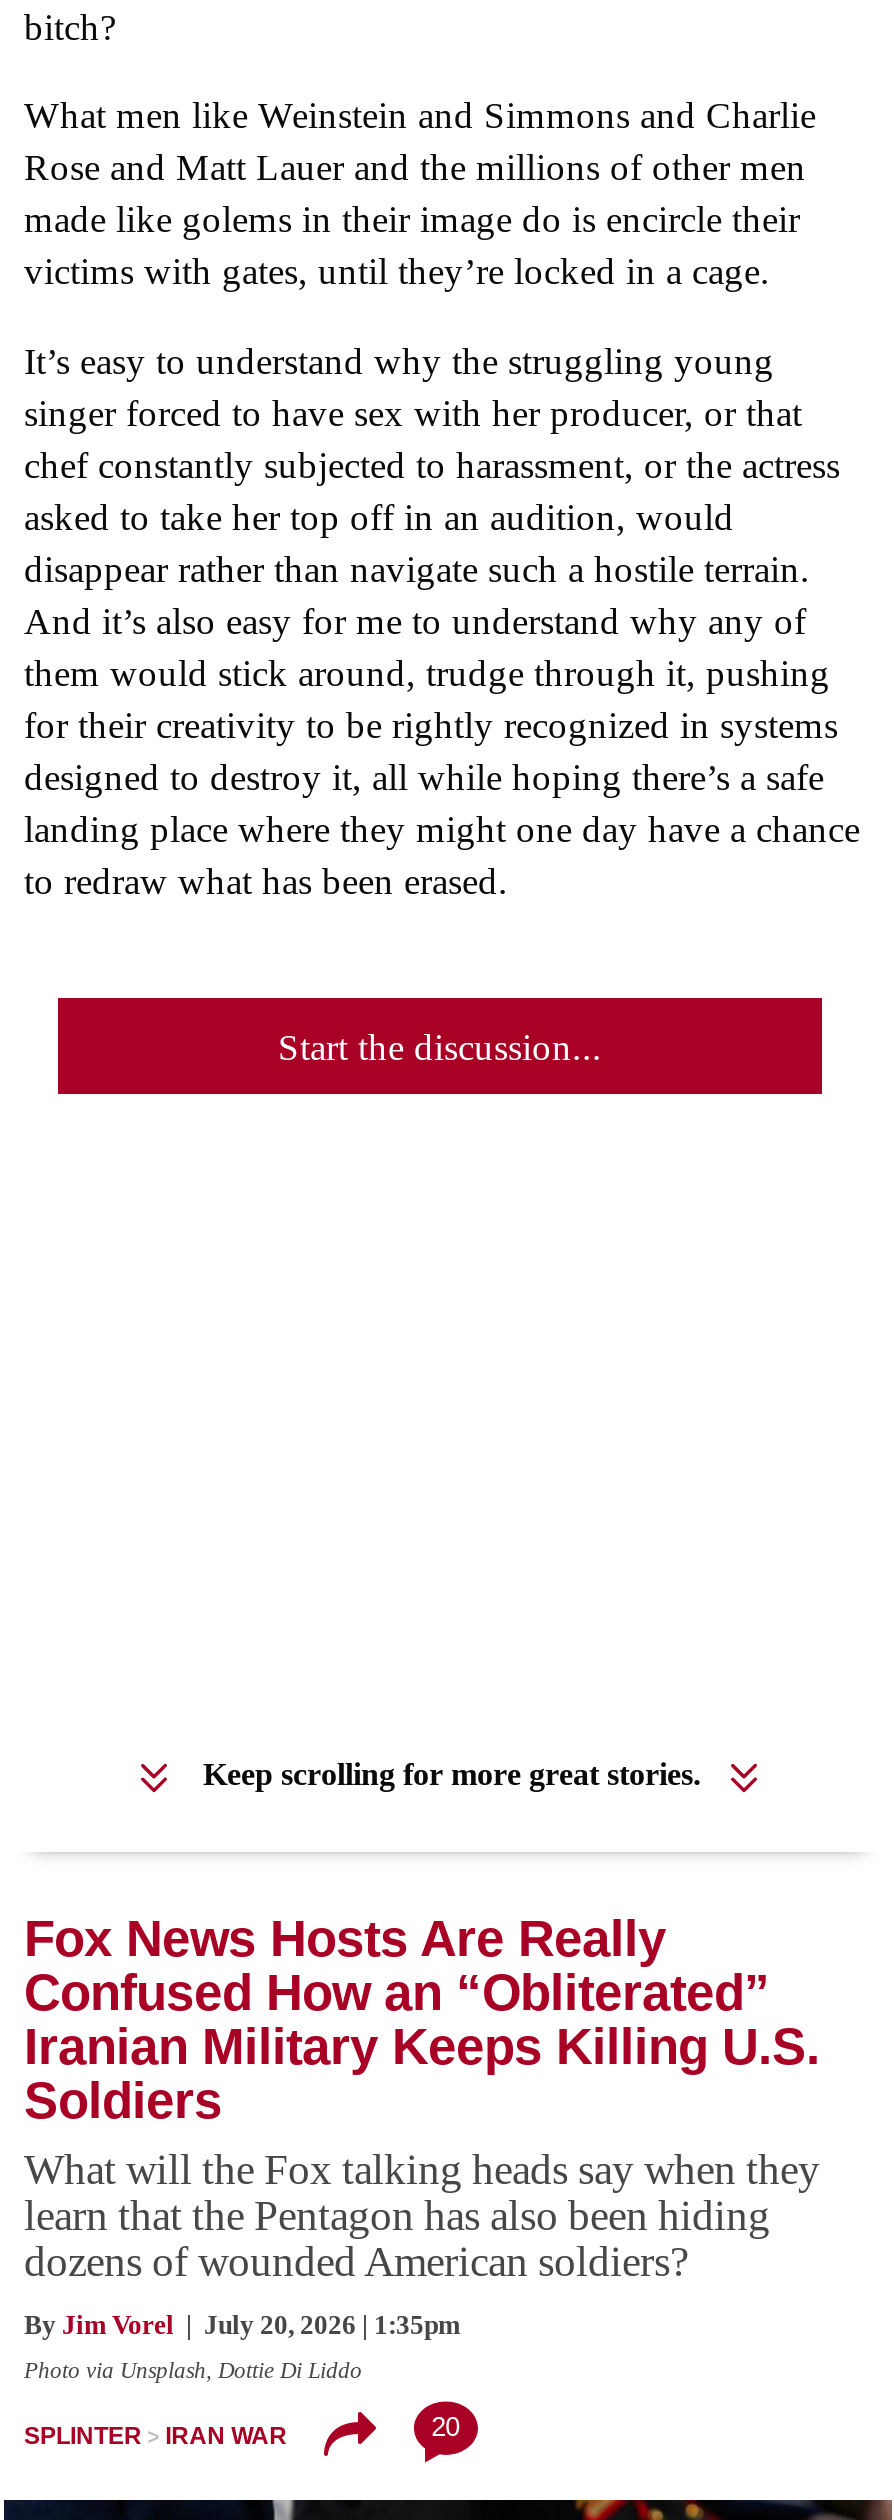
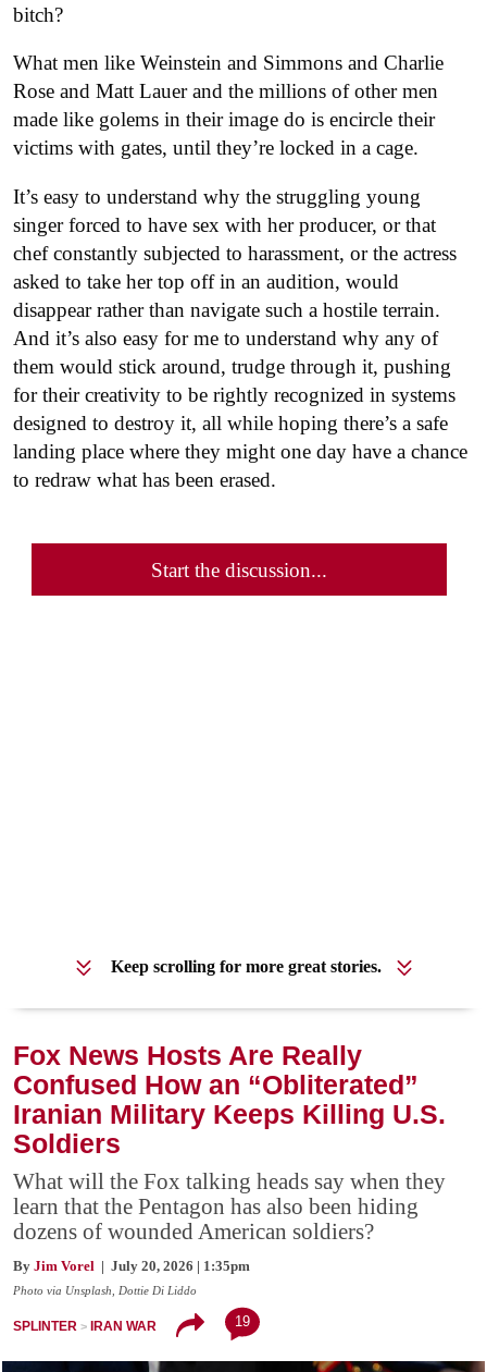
[431,2412,459,2442] 20 -> [234,1313,250,1330] 19

